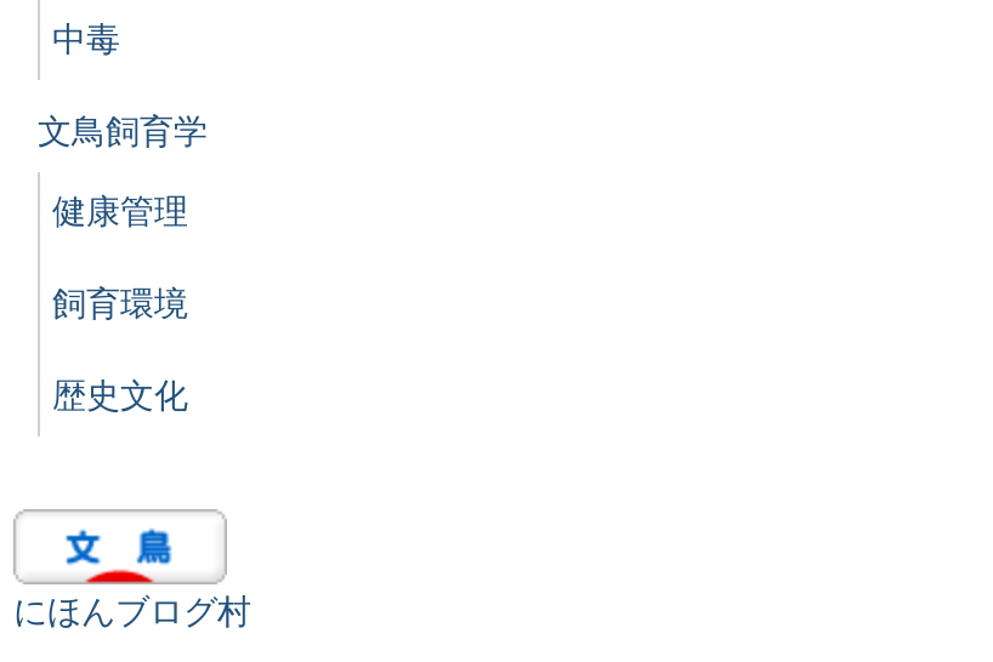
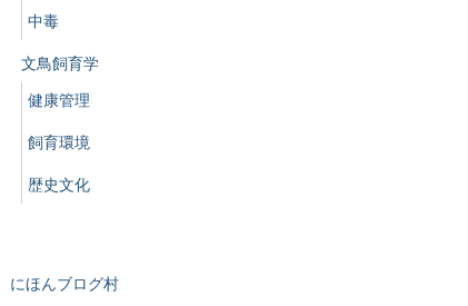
[11,506,229,588] [image] -> none

